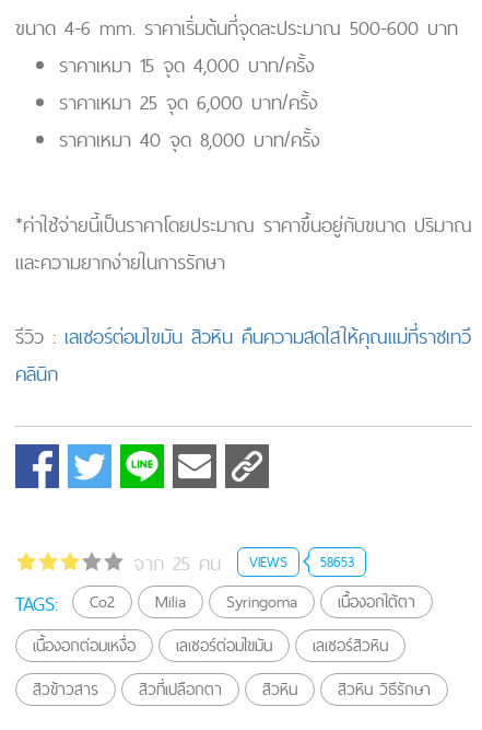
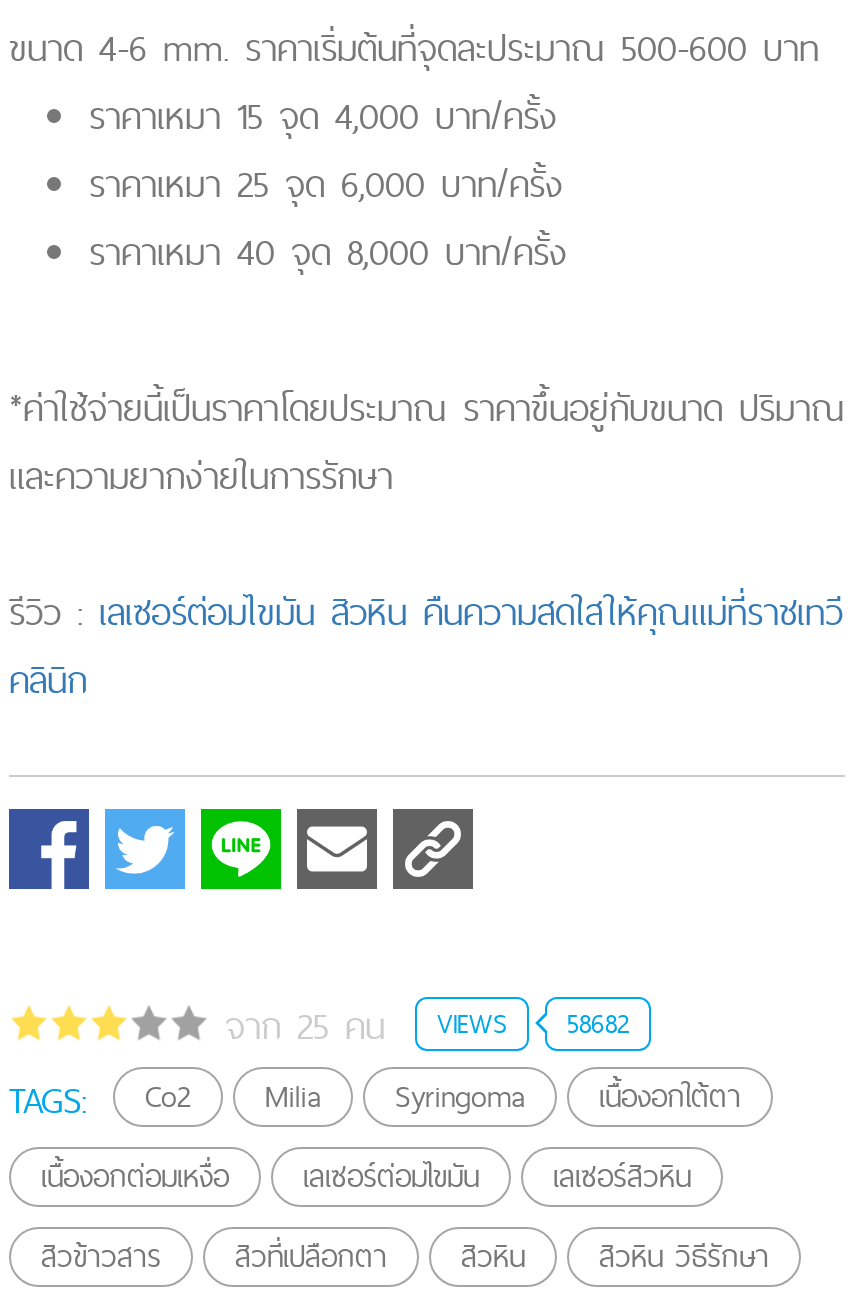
[133,546,354,580] จาก 25 คน VIEWS 58653 -> [225,995,629,1057] จาก 25 คน VIEWS 58682

